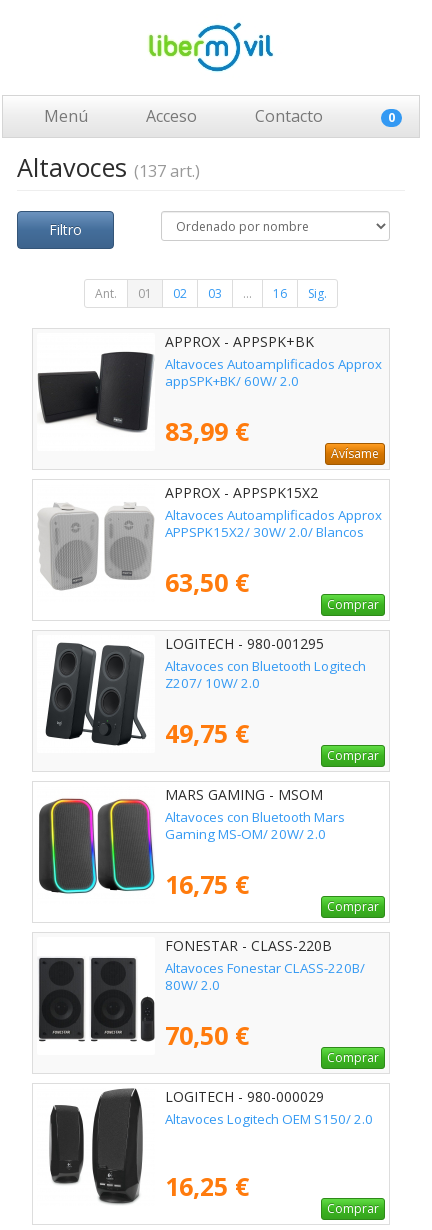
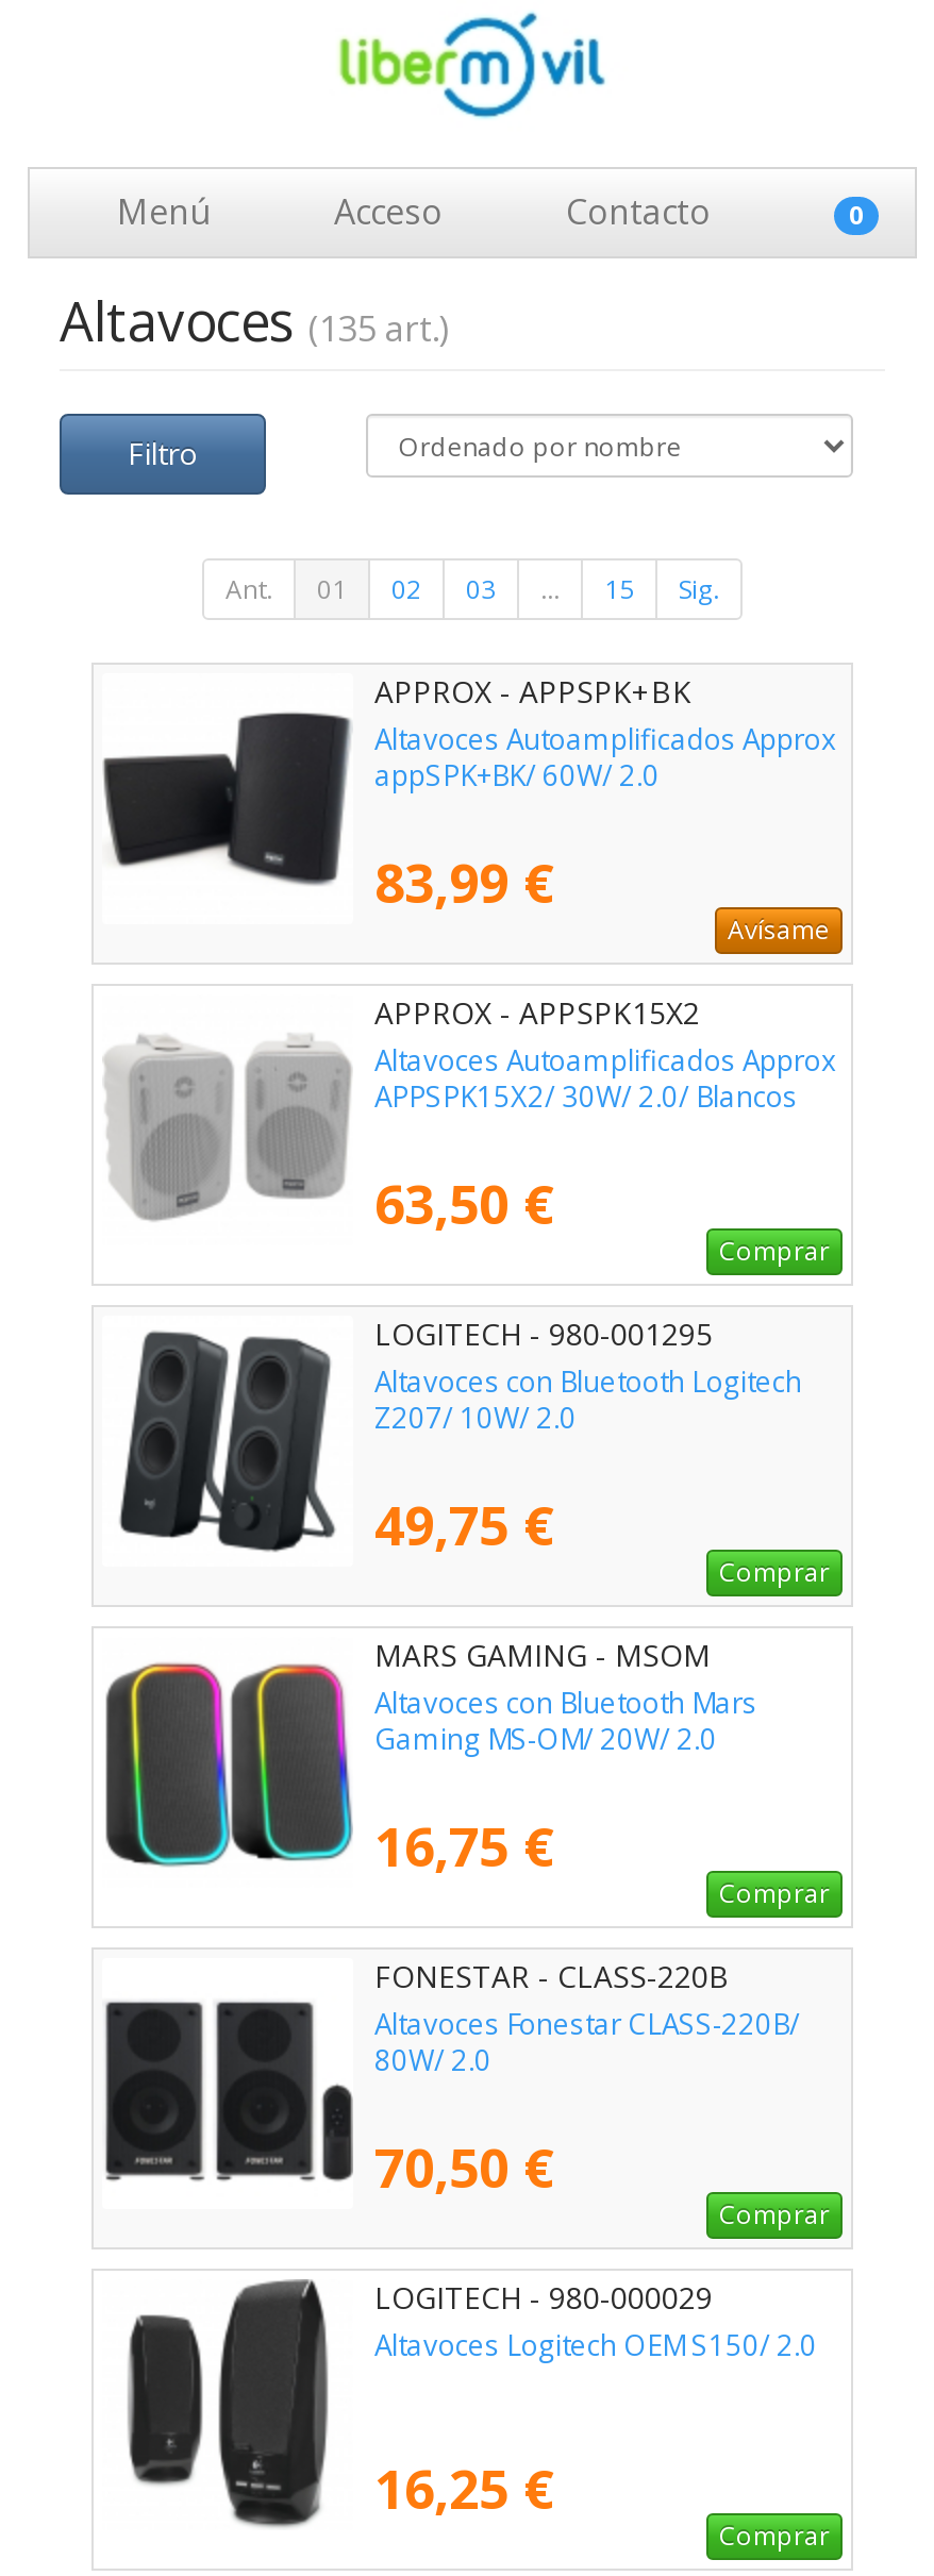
[17,150,200,184] Altavoces (137 art.) -> [60,284,449,356] Altavoces (135 art.)
[273,285,287,302] 16 -> [604,571,634,607] 15

